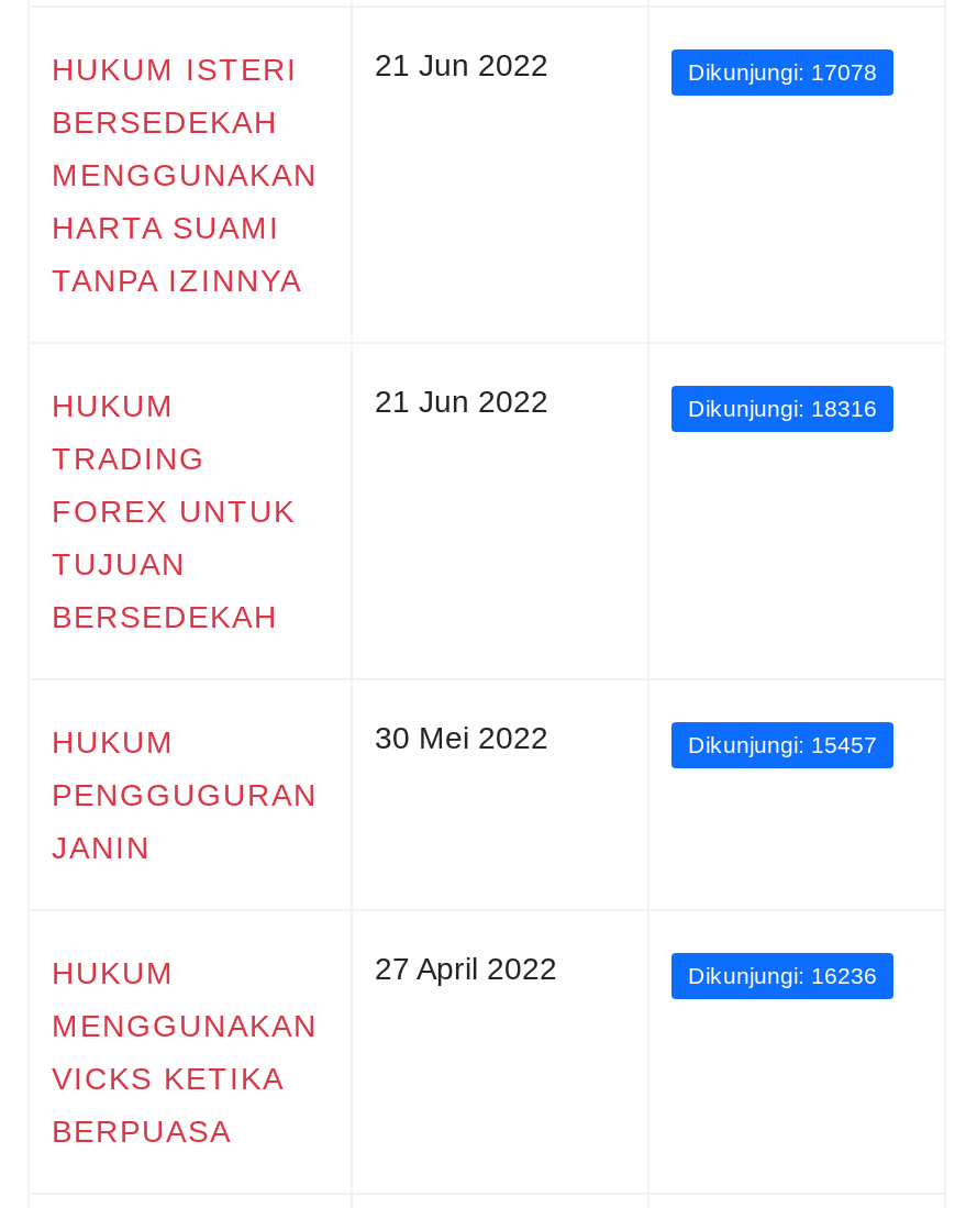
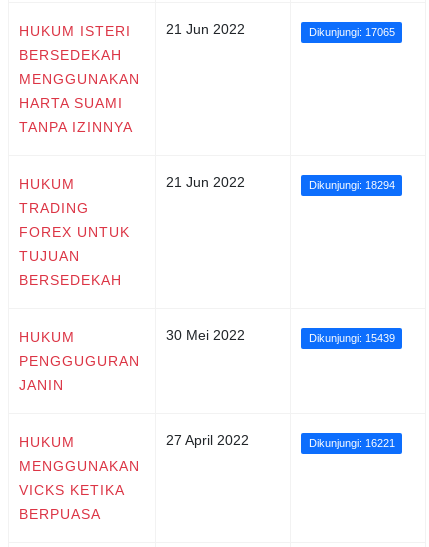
[688,59,877,86] Dikunjungi: 17078 -> [308,26,394,38] Dikunjungi: 17065
[688,395,877,422] Dikunjungi: 18316 -> [308,179,394,191] Dikunjungi: 18294
[688,732,877,758] Dikunjungi: 15457 -> [308,332,394,344] Dikunjungi: 15439
[688,963,877,989] Dikunjungi: 16236 -> [308,437,394,449] Dikunjungi: 16221

